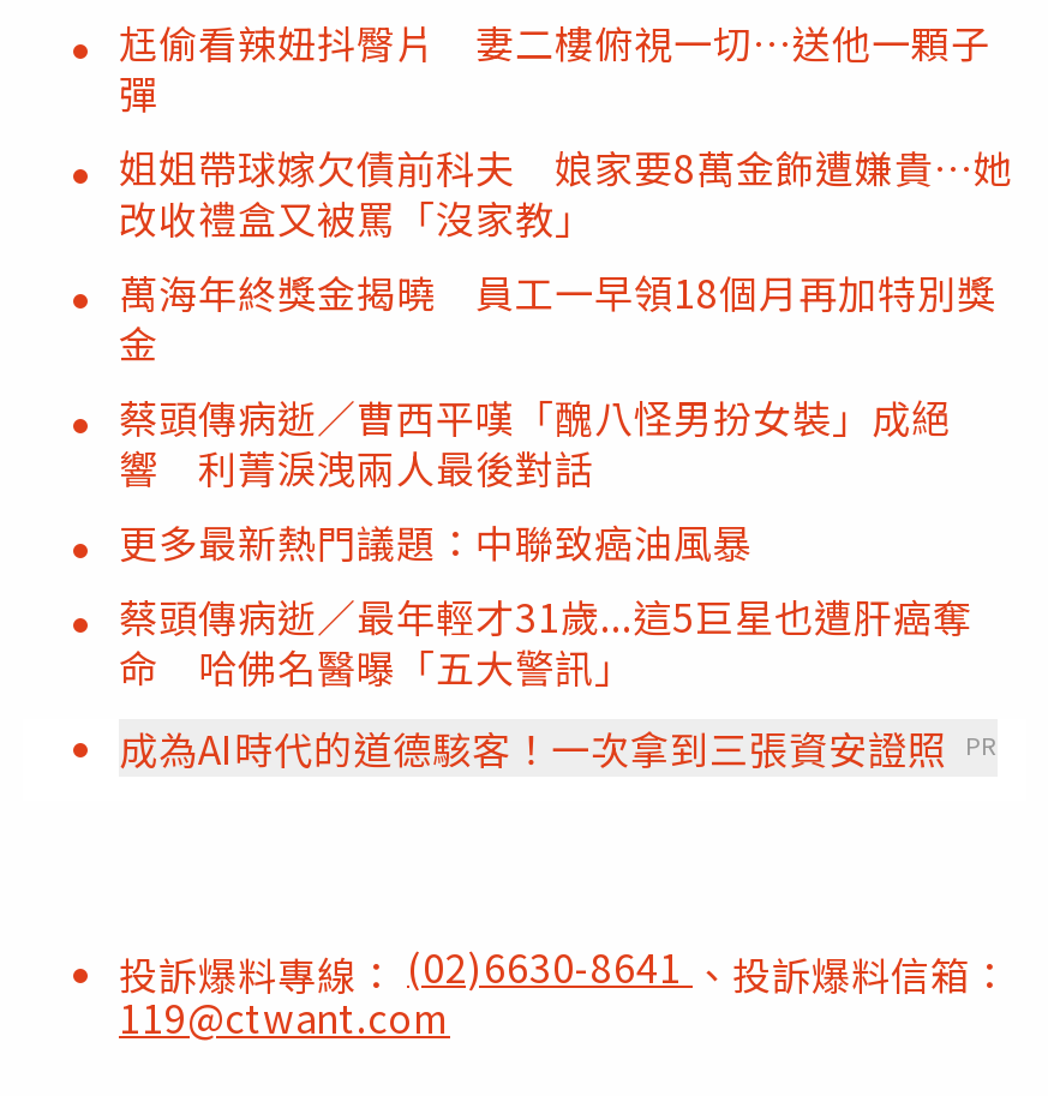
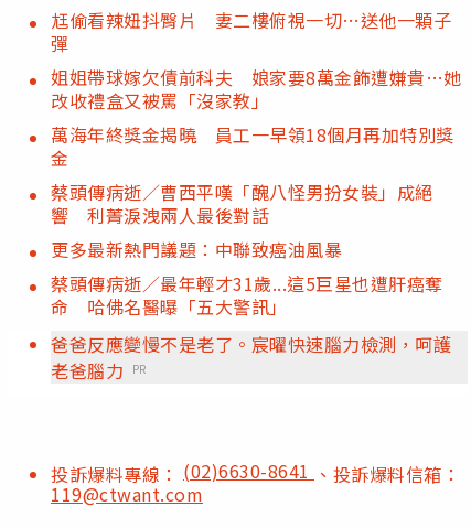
[119,718,996,776] 成為AI時代的道德駭客！一次拿到三張資安證照 PR -> [51,330,451,383] 爸爸反應變慢不是老了。宸曜快速腦力檢測，呵護 | 老爸腦力 PR

